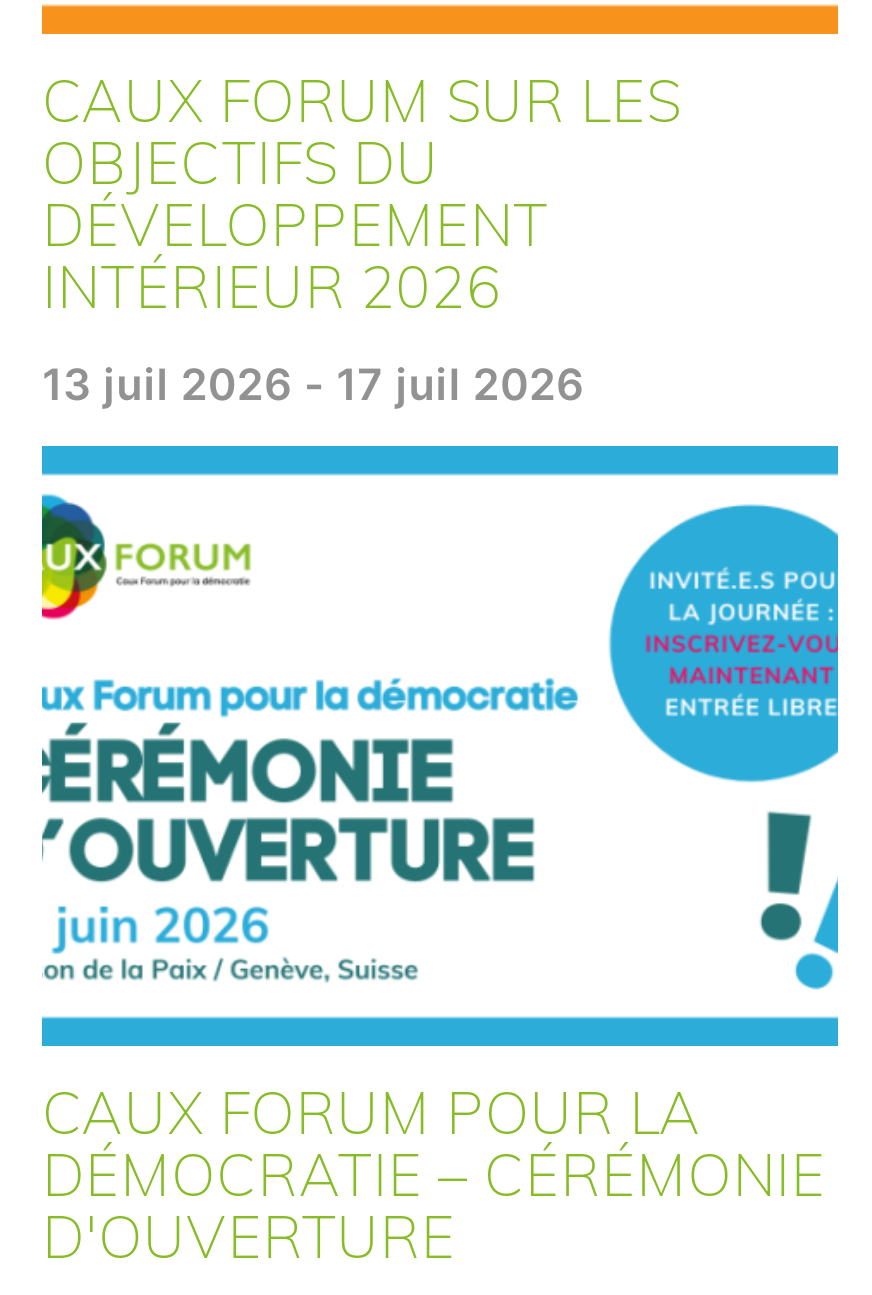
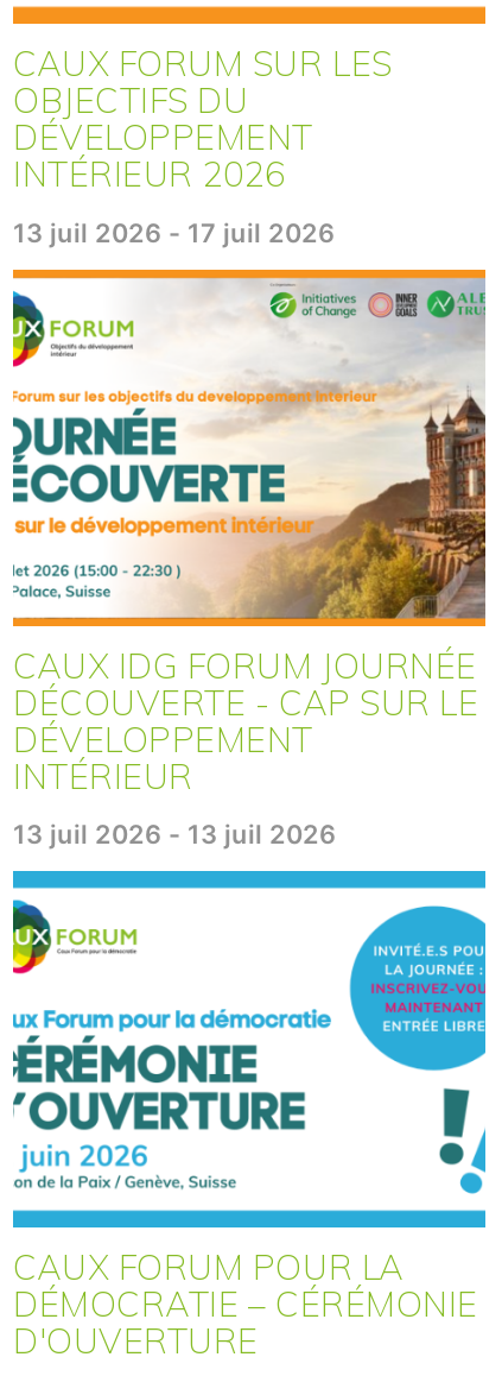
none -> [12,269,487,850] [image] | CAUX IDG FORUM JOURNÉE | DÉCOUVERTE - CAP SUR LE | DÉVELOPPEMENT | INTÉRIEUR | 13 juil 2026 - 13 juil 2026

